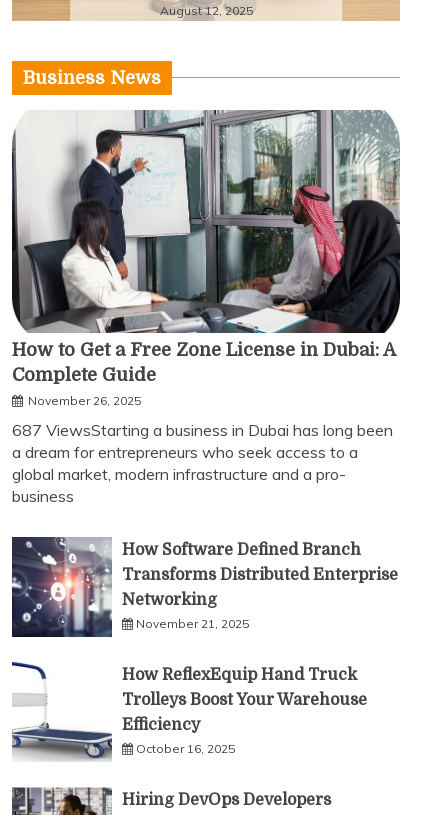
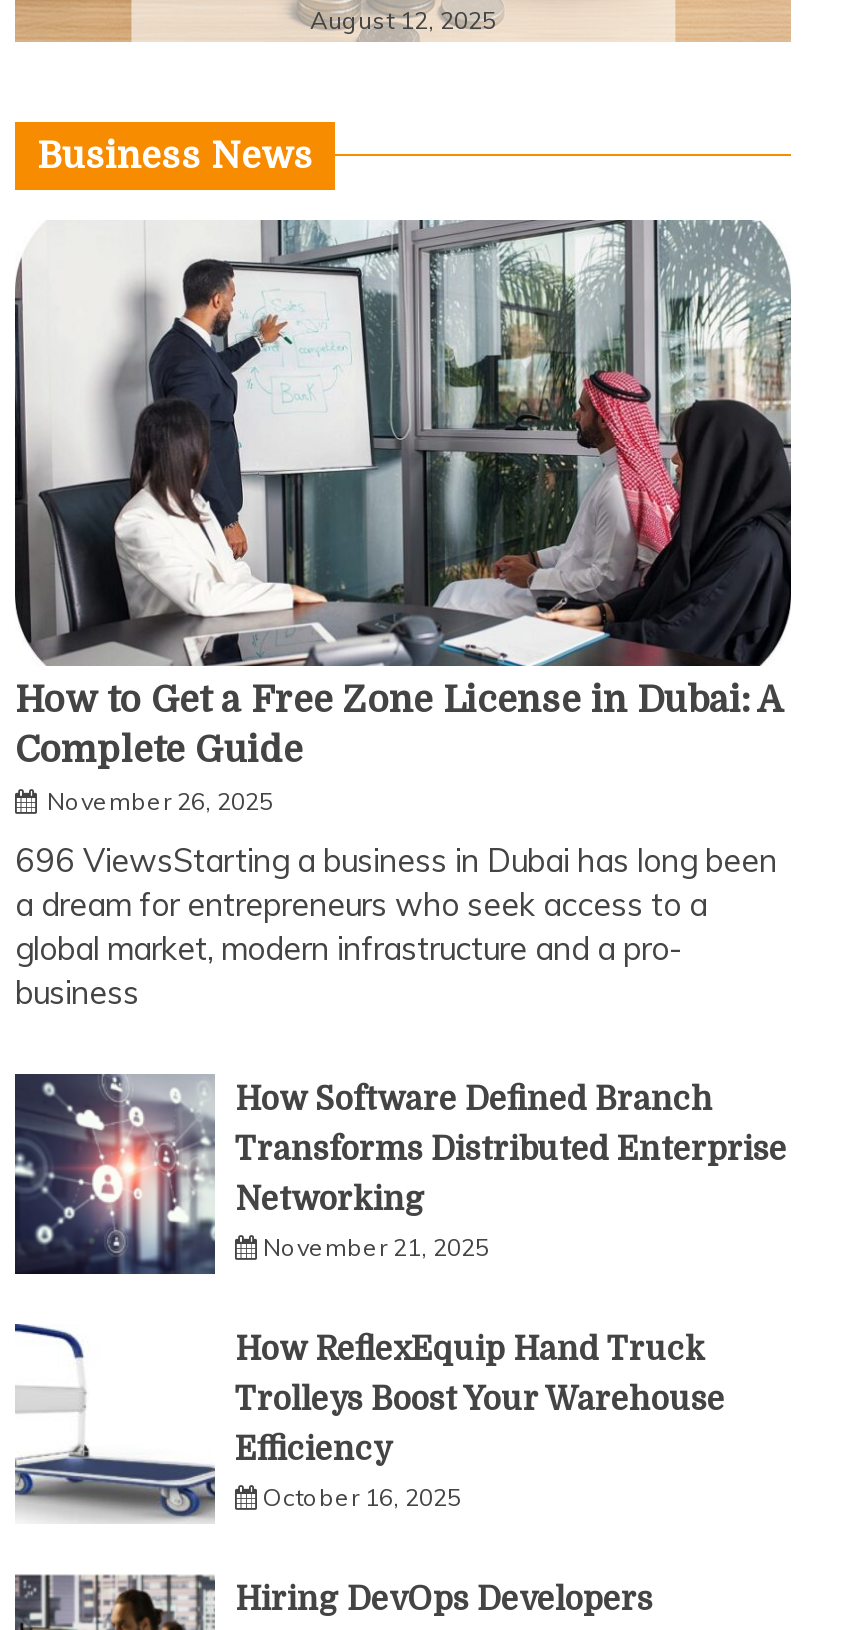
[12,420,393,440] 687 ViewsStarting a business in Dubai has long been -> [15,841,777,881] 696 ViewsStarting a business in Dubai has long been

